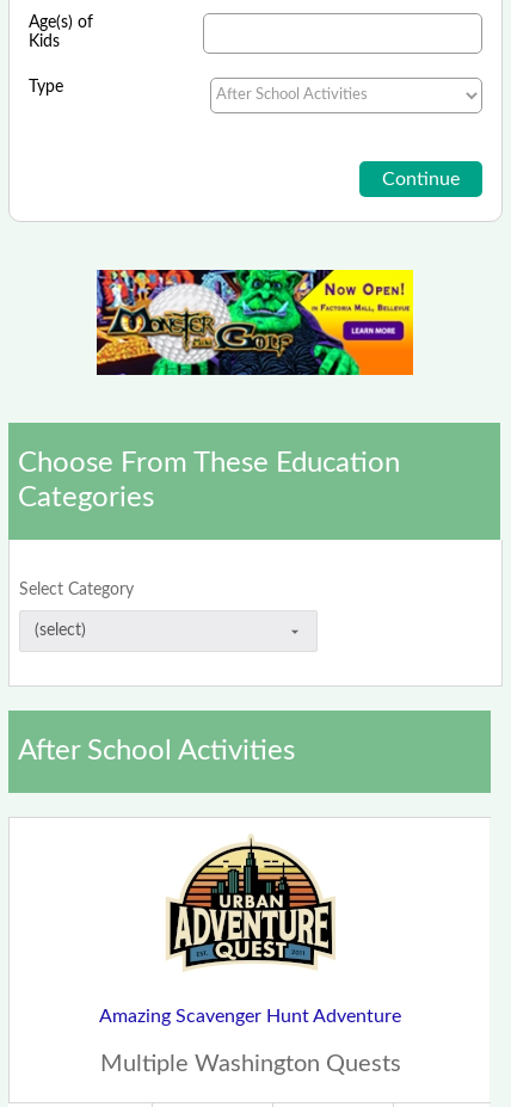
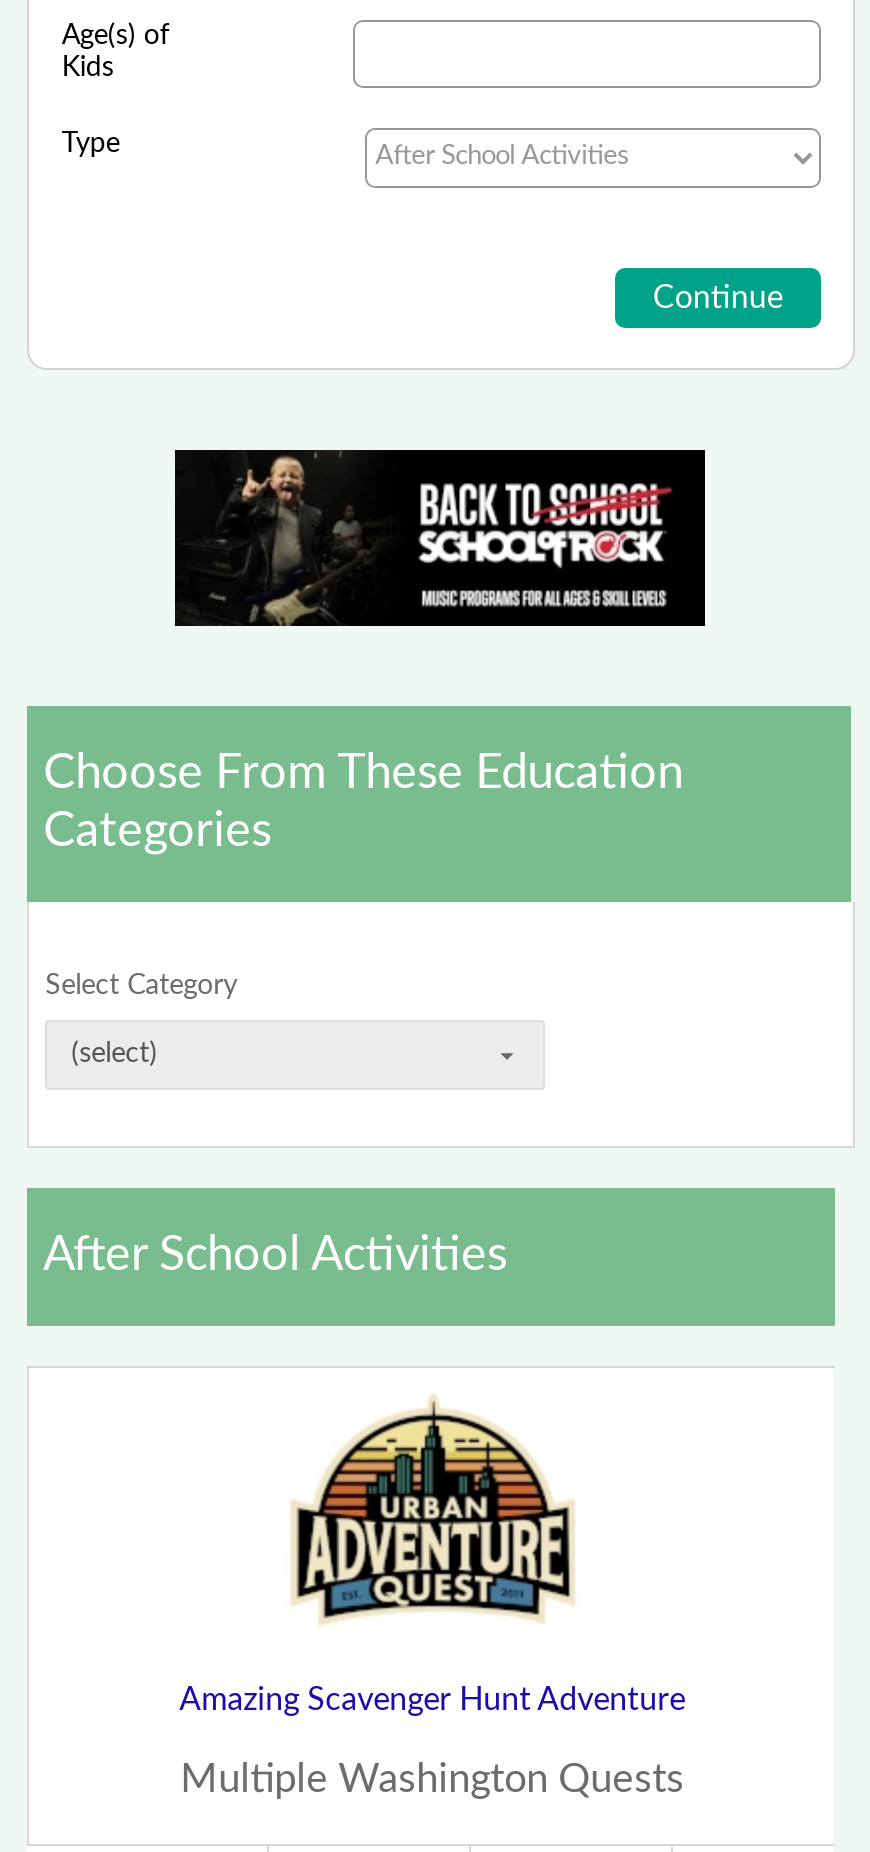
[96,269,414,376] [image] -> [173,448,707,628] [image]

